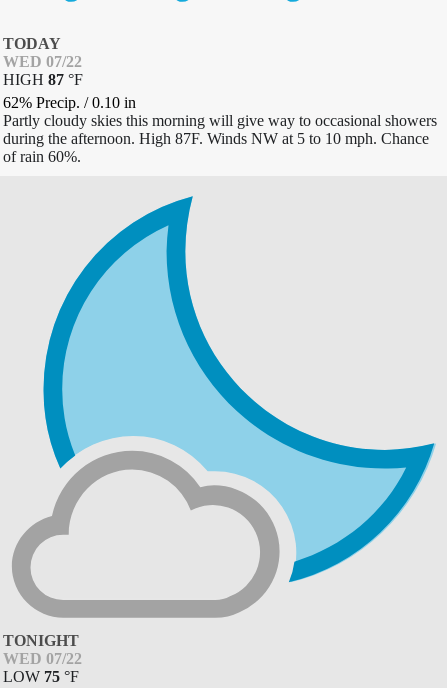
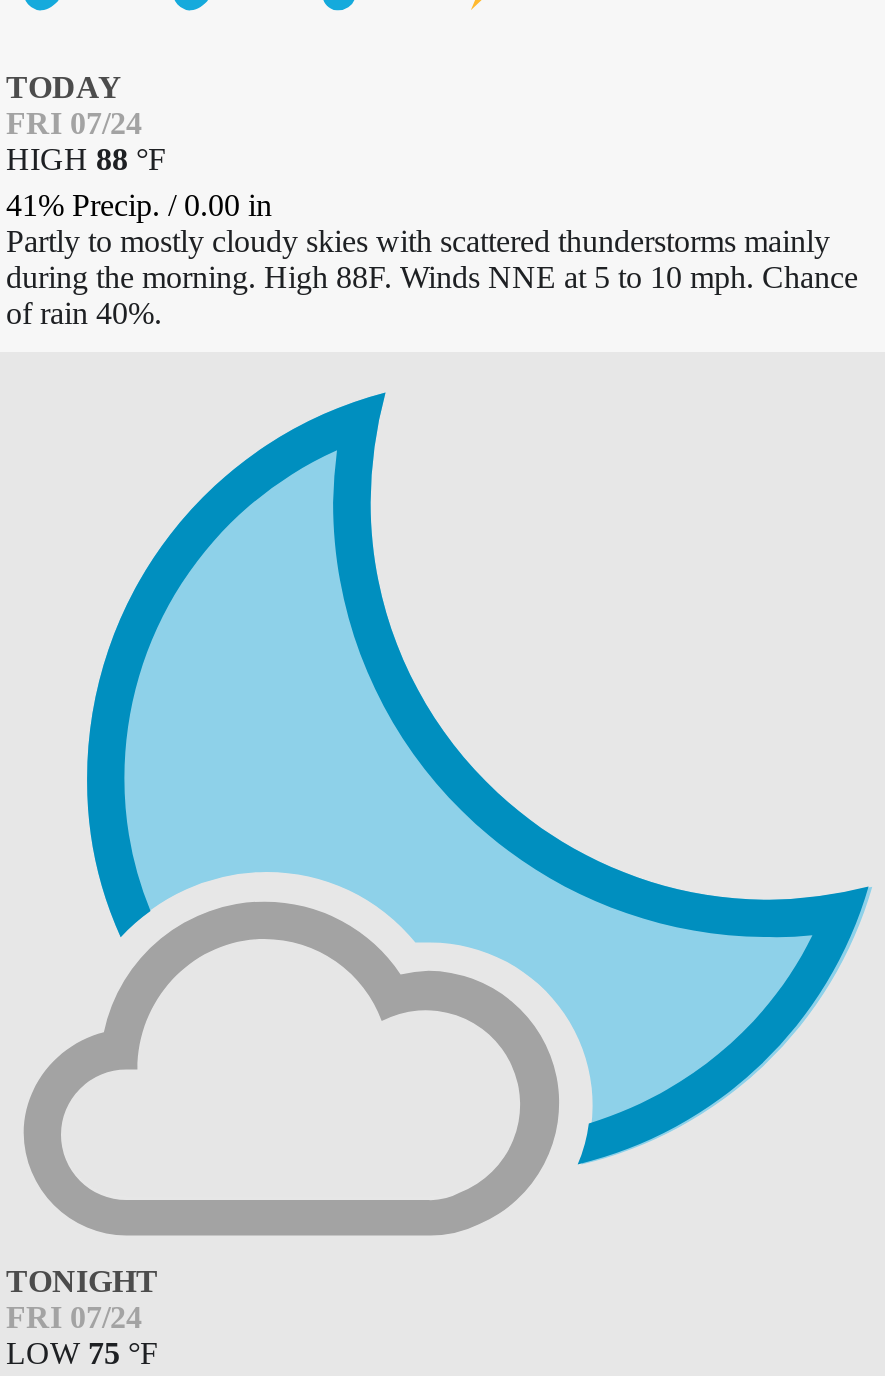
[3,53,437,165] WED 07/22 | HIGH 87 °F | 62% Precip. / 0.10 in | Partly cloudy skies this morning will give way to occasional showers | during the afternoon. High 87F. Winds NW at 5 to 10 mph. Chance | of rain 60%. -> [6,106,858,330] FRI 07/24 | HIGH 88 °F | 41% Precip. / 0.00 in | Partly to mostly cloudy skies with scattered thunderstorms mainly | during the morning. High 88F. Winds NNE at 5 to 10 mph. Chance | of rain 40%.
[3,650,82,667] WED 07/22 -> [6,1300,142,1334] FRI 07/24

